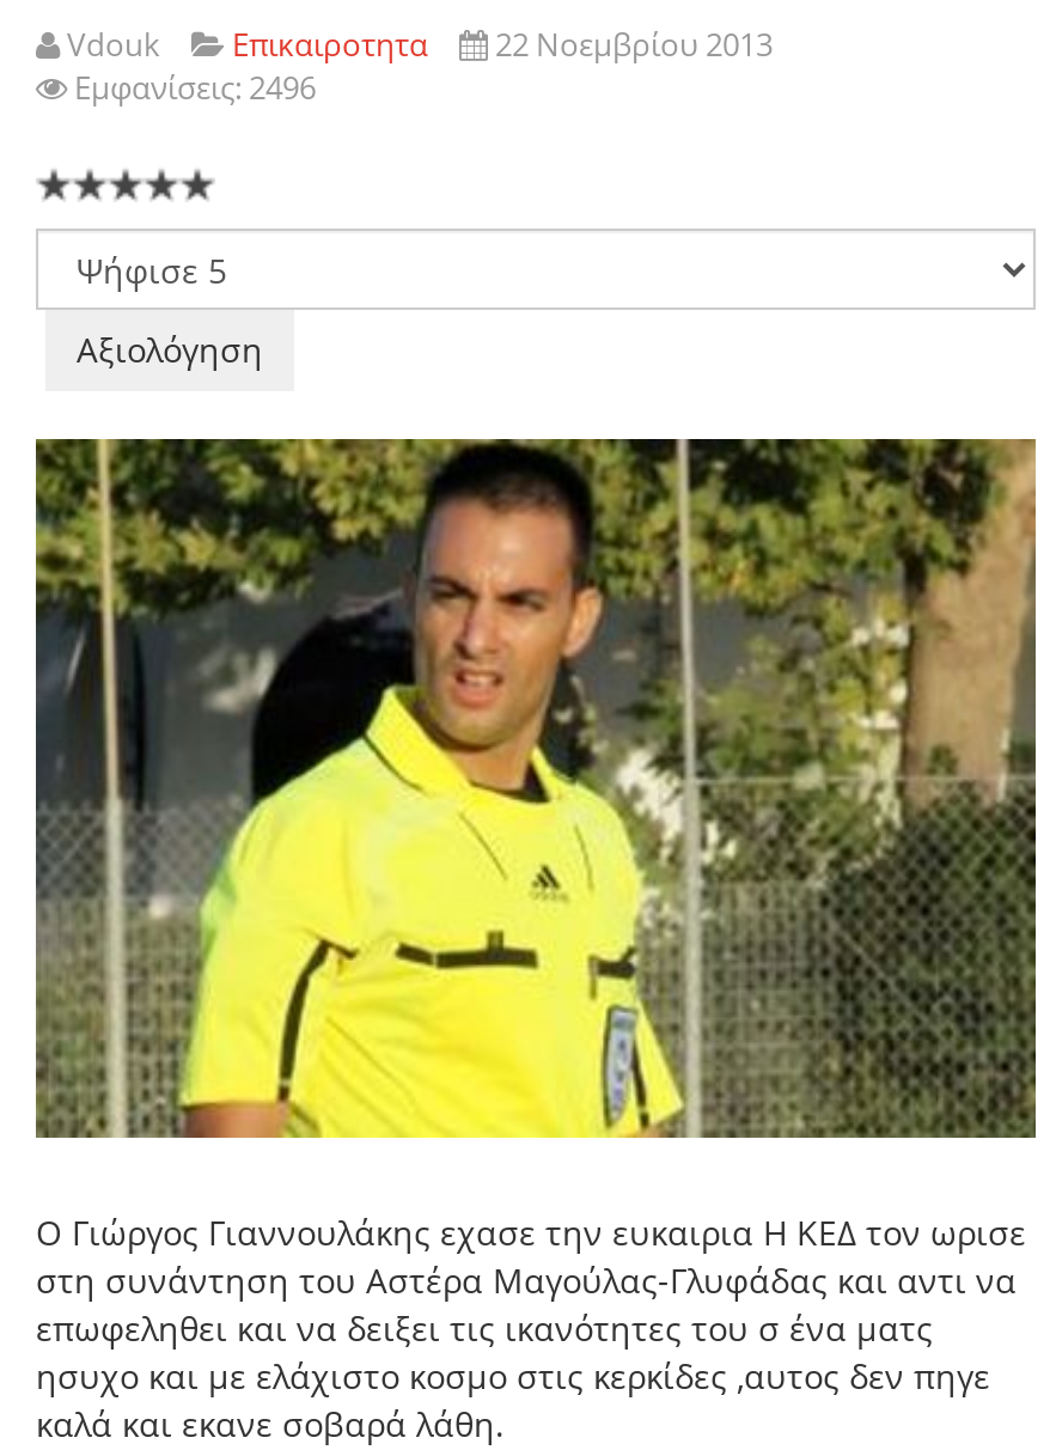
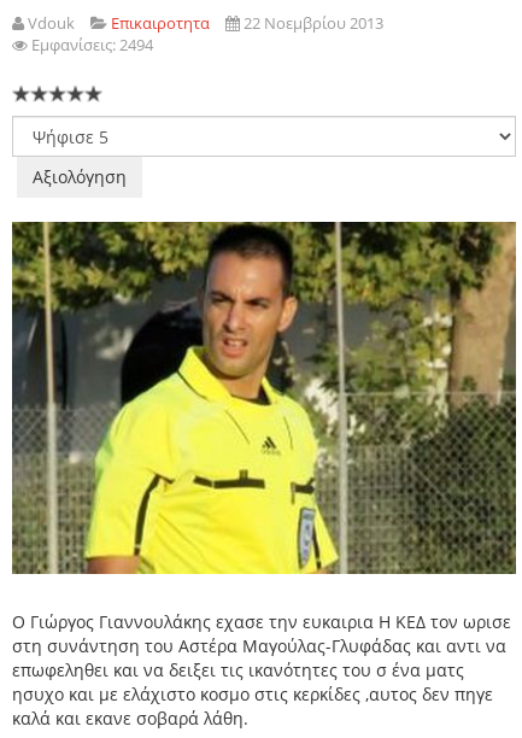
[74,66,316,109] Εμφανίσεις: 2496 -> [31,34,153,55] Εμφανίσεις: 2494

